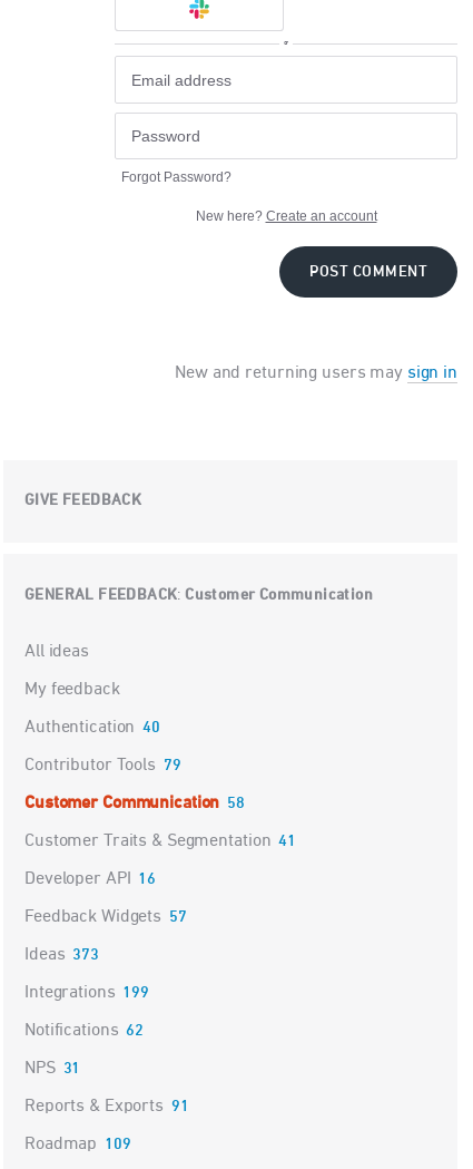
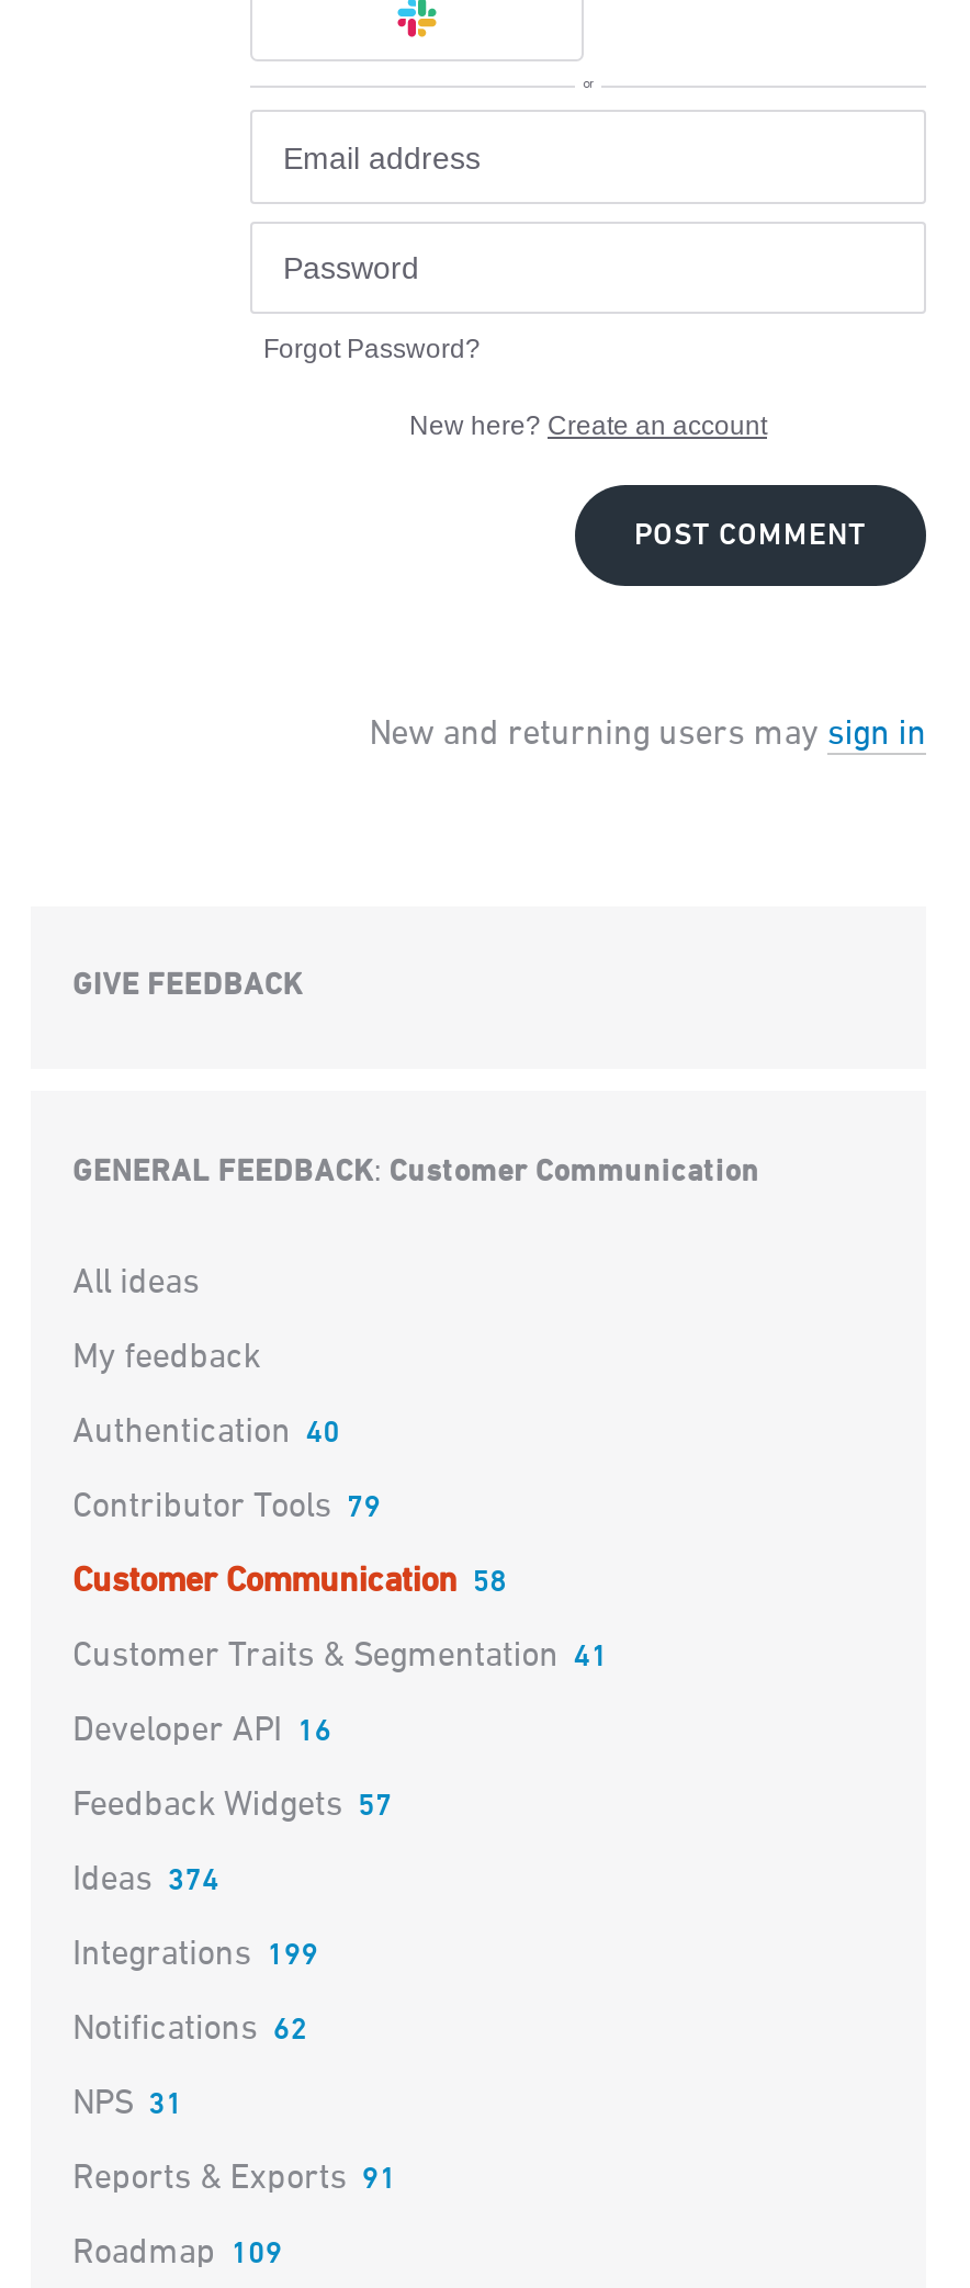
[24,946,99,965] Ideas 373 -> [72,1864,219,1901] Ideas 374

